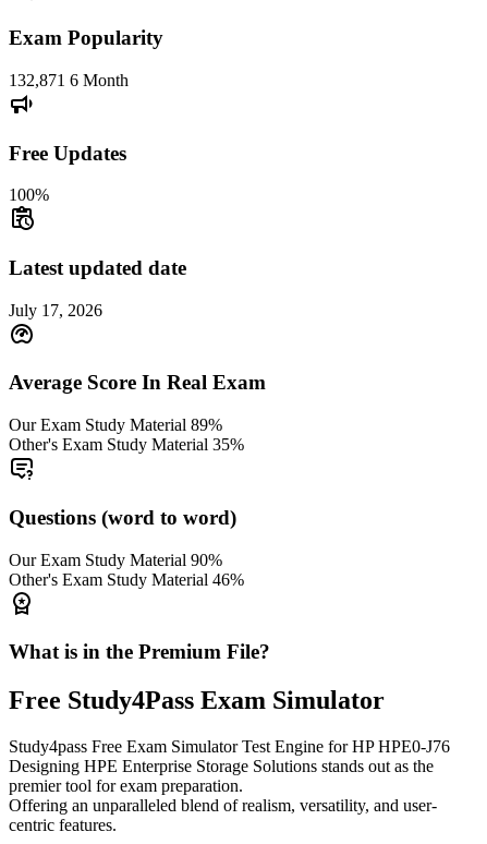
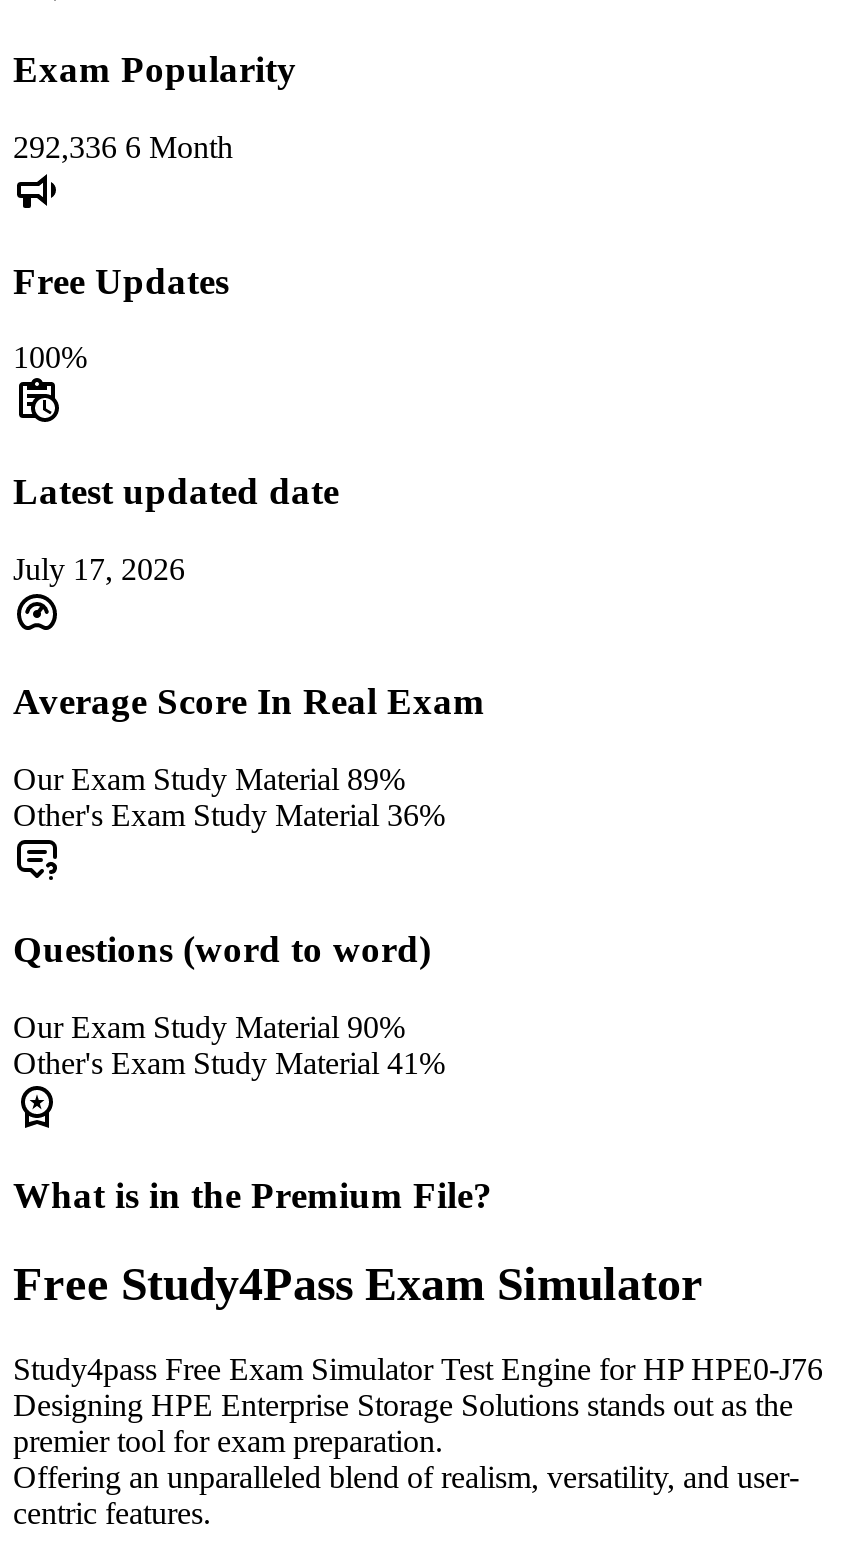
[9,71,129,89] 132,871 6 Month -> [13,130,233,164] 292,336 6 Month
[9,435,244,454] Other's Exam Study Material 35% -> [13,798,445,832] Other's Exam Study Material 36%
[9,570,244,588] Other's Exam Study Material 46% -> [13,1045,445,1079] Other's Exam Study Material 41%

